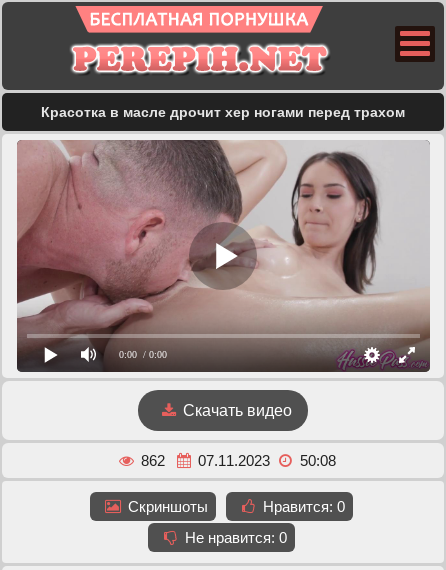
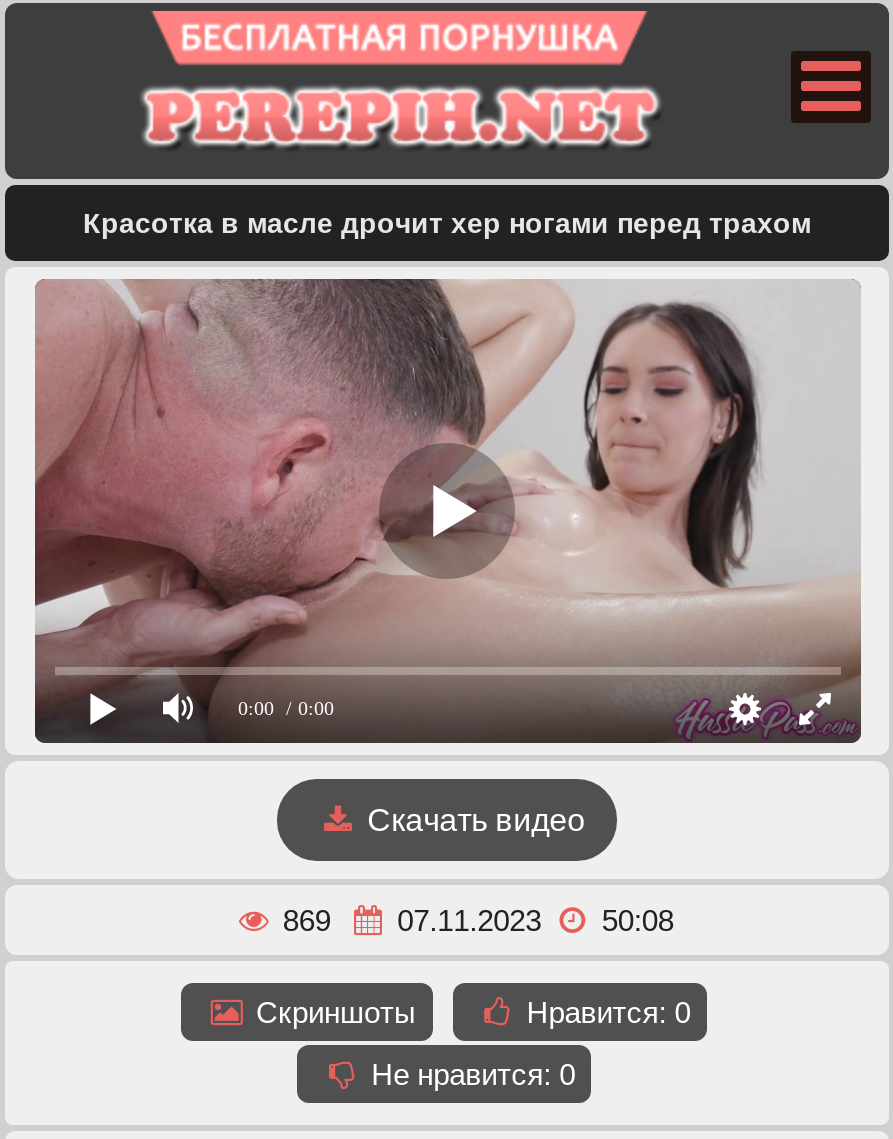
[137,452,336,469] 862 07.11.2023 50:08 -> [275,904,674,938] 869 07.11.2023 50:08

